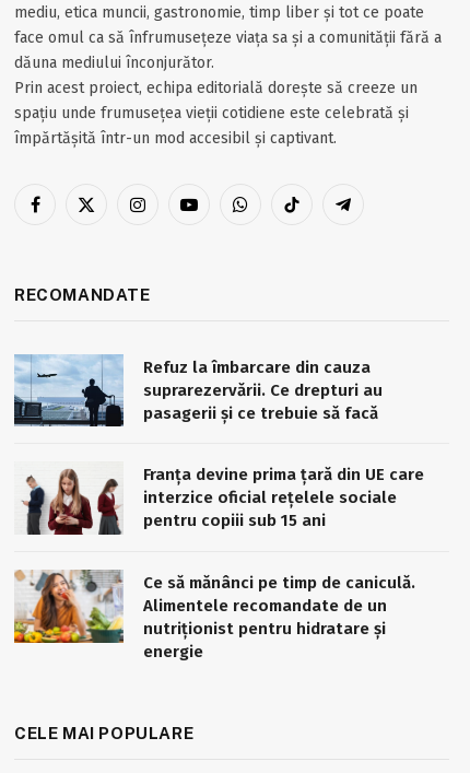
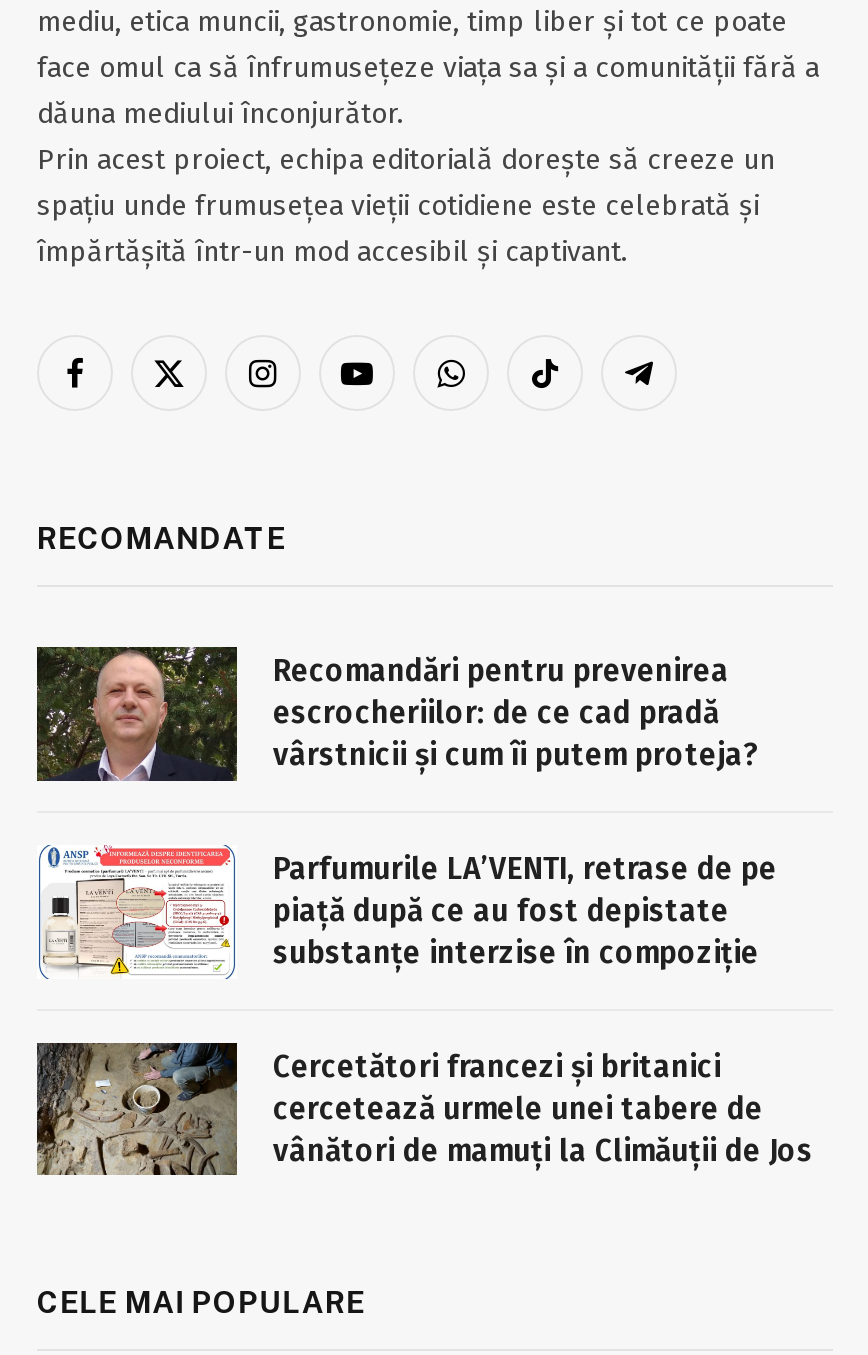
[13,353,383,428] [image] | Refuz la îmbarcare din cauza | suprarezervării. Ce drepturi au | pasagerii și ce trebuie să facă -> [35,644,759,784] [image] | Recomandări pentru prevenirea | escrocheriilor: de ce cad pradă | vârstnicii și cum îi putem proteja?
[23,465,424,536] [image] | Franța devine prima țară din UE care | interzice oficial rețelele sociale | pentru copiii sub 15 ani -> [39,844,777,978] [image] | Parfumurile LA’VENTI, retrase de pe | piață după ce au fost depistate | substanțe interzise în compoziție
[13,570,415,661] [image] | Ce să mănânci pe timp de caniculă. | Alimentele recomandate de un | nutriționist pentru hidratare și | energie -> [35,1042,813,1176] [image] | Cercetători francezi și britanici | cercetează urmele unei tabere de | vânători de mamuți la Climăuții de Jos

